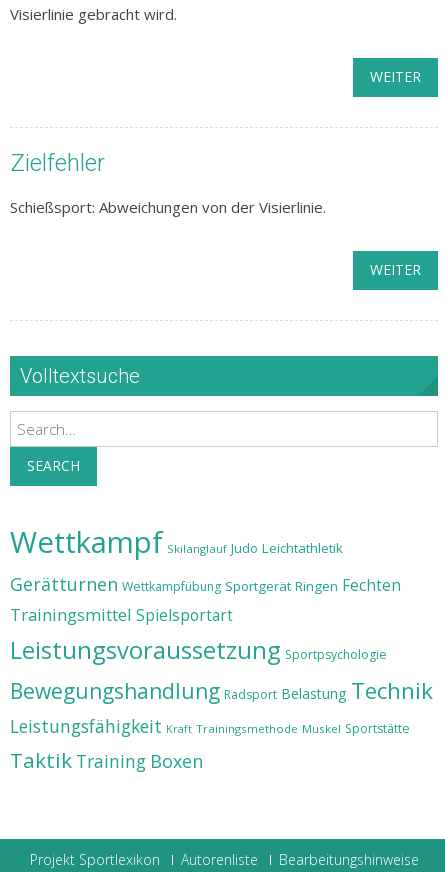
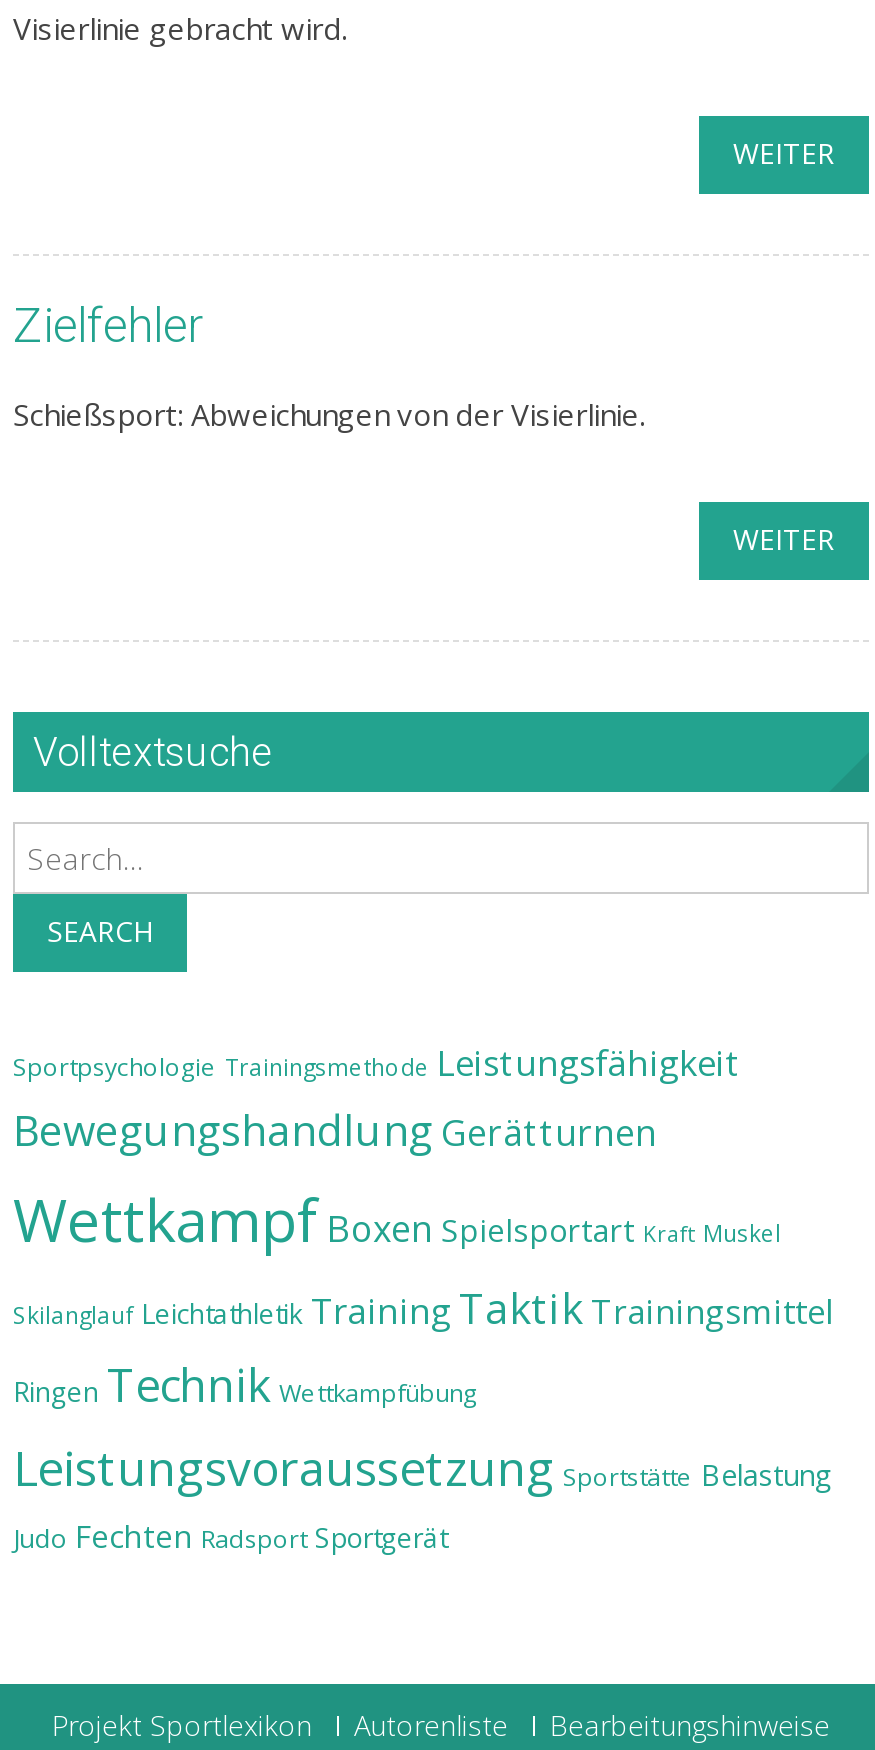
[10,522,433,774] Wettkampf Skilanglauf Judo Leichtathletik | Gerätturnen Wettkampfübung Sportgerät Ringen Fechten | Trainingsmittel Spielsportart | Leistungsvoraussetzung Sportpsychologie | Bewegungshandlung Radsport Belastung Technik | Leistungsfähigkeit Kraft Trainingsmethode Muskel Sportstätte | Taktik Training Boxen -> [13,1038,835,1558] Sportpsychologie Trainingsmethode Leistungsfähigkeit | Bewegungshandlung Gerätturnen | Wettkampf Boxen Spielsportart Kraft Muskel | Skilanglauf Leichtathletik Training Taktik Trainingsmittel | Ringen Technik Wettkampfübung | Leistungsvoraussetzung Sportstätte Belastung | Judo Fechten Radsport Sportgerät

